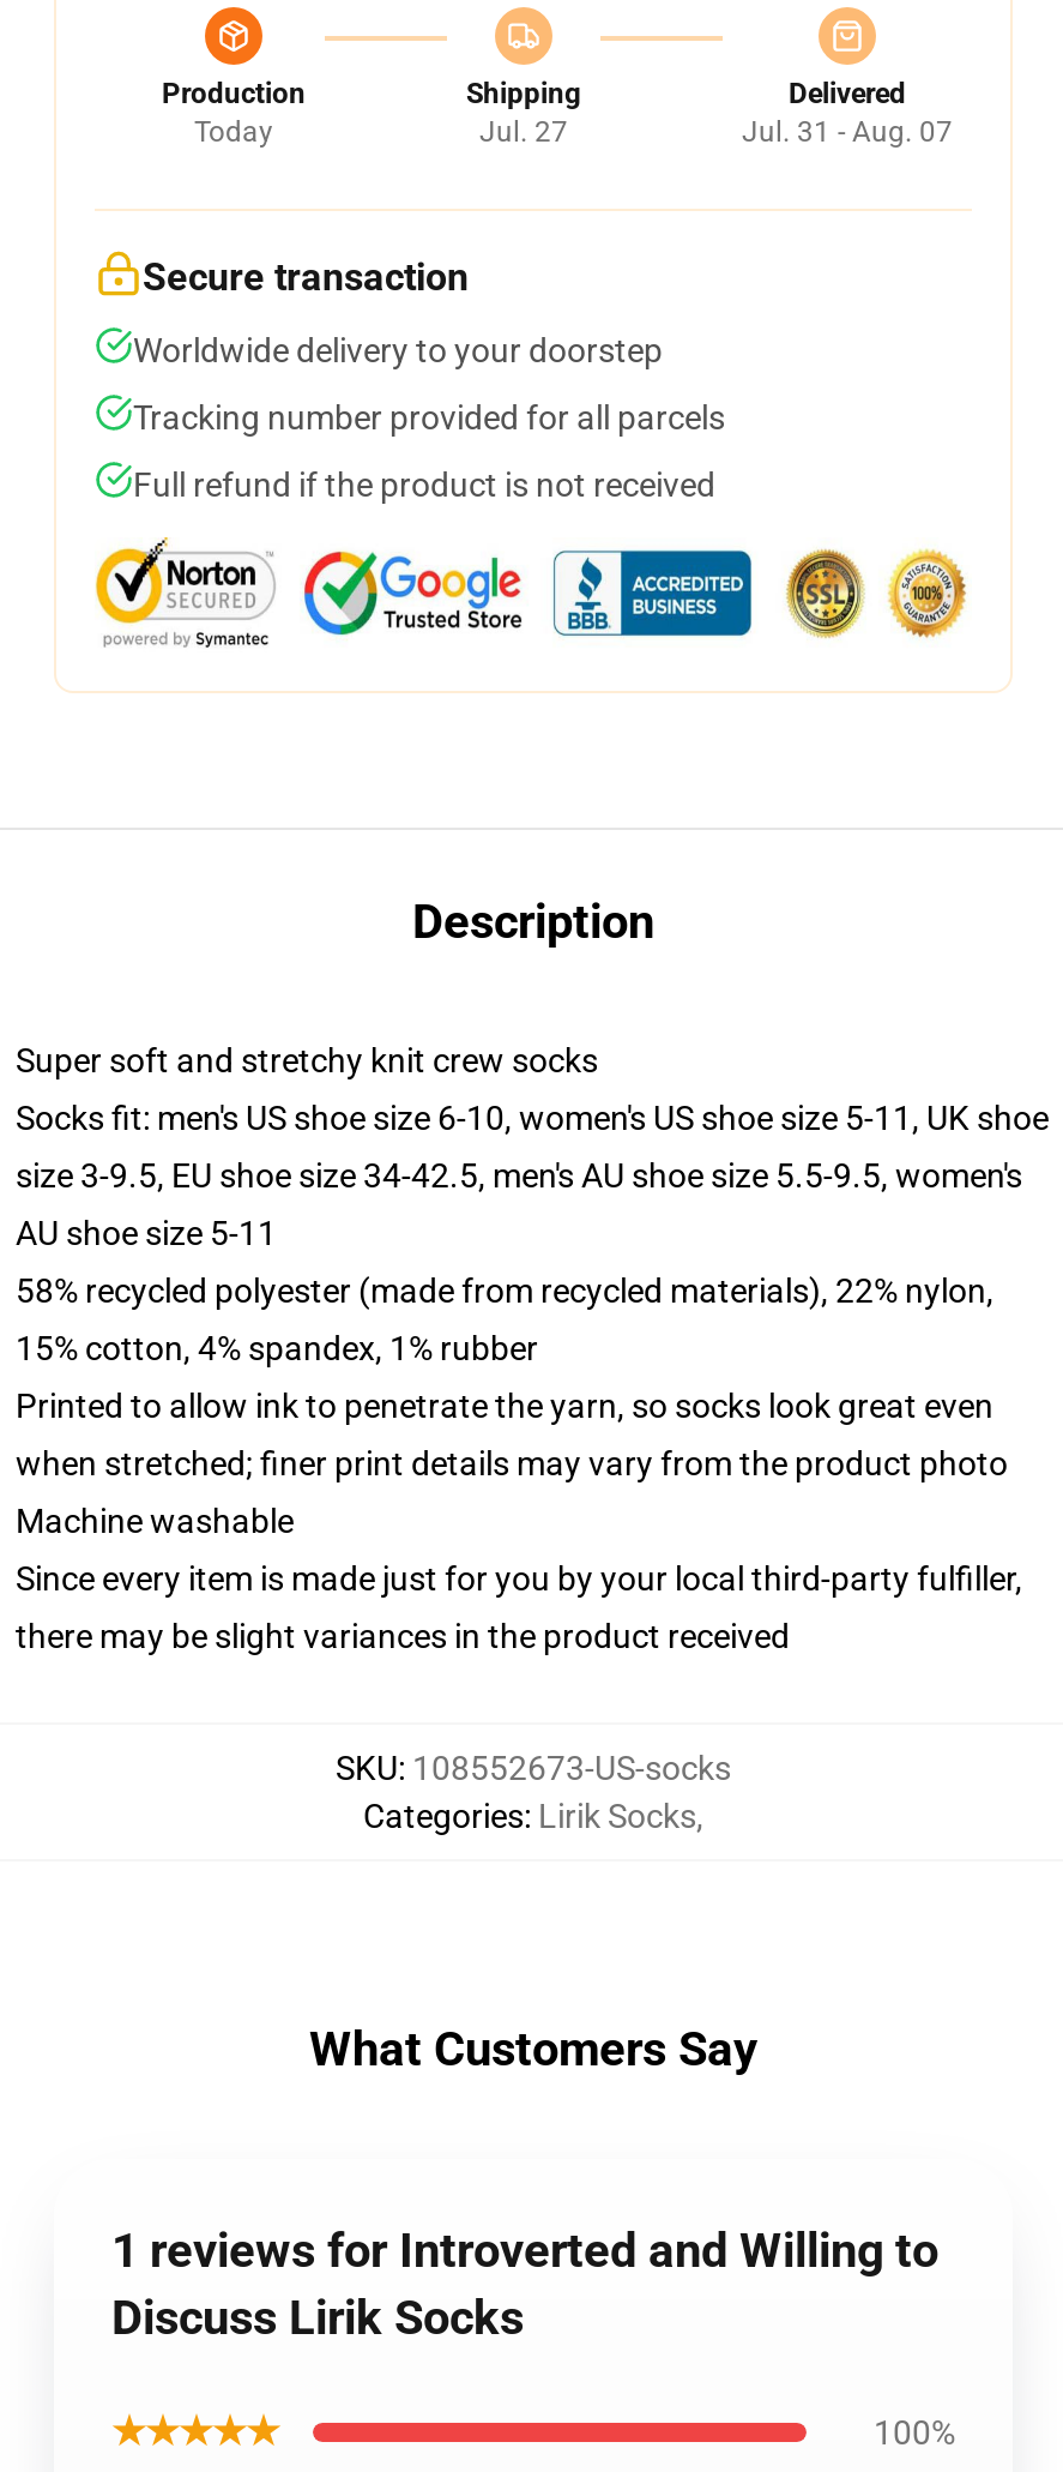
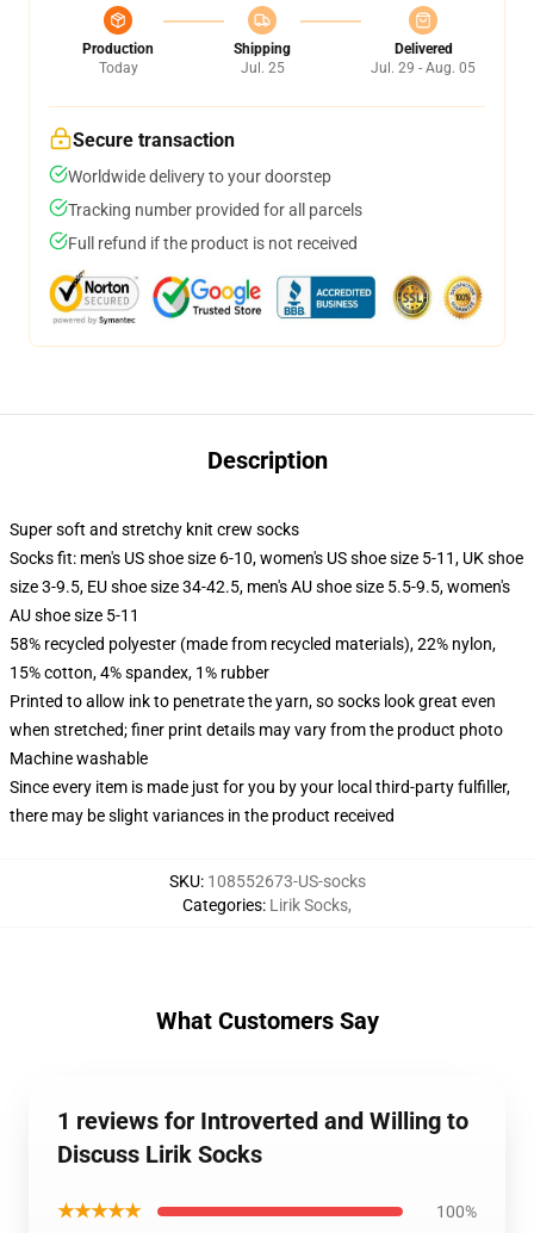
[479,115,568,149] Jul. 27 -> [240,60,284,76] Jul. 25
[742,115,953,149] Jul. 31 - Aug. 07 -> [371,60,476,76] Jul. 29 - Aug. 05

